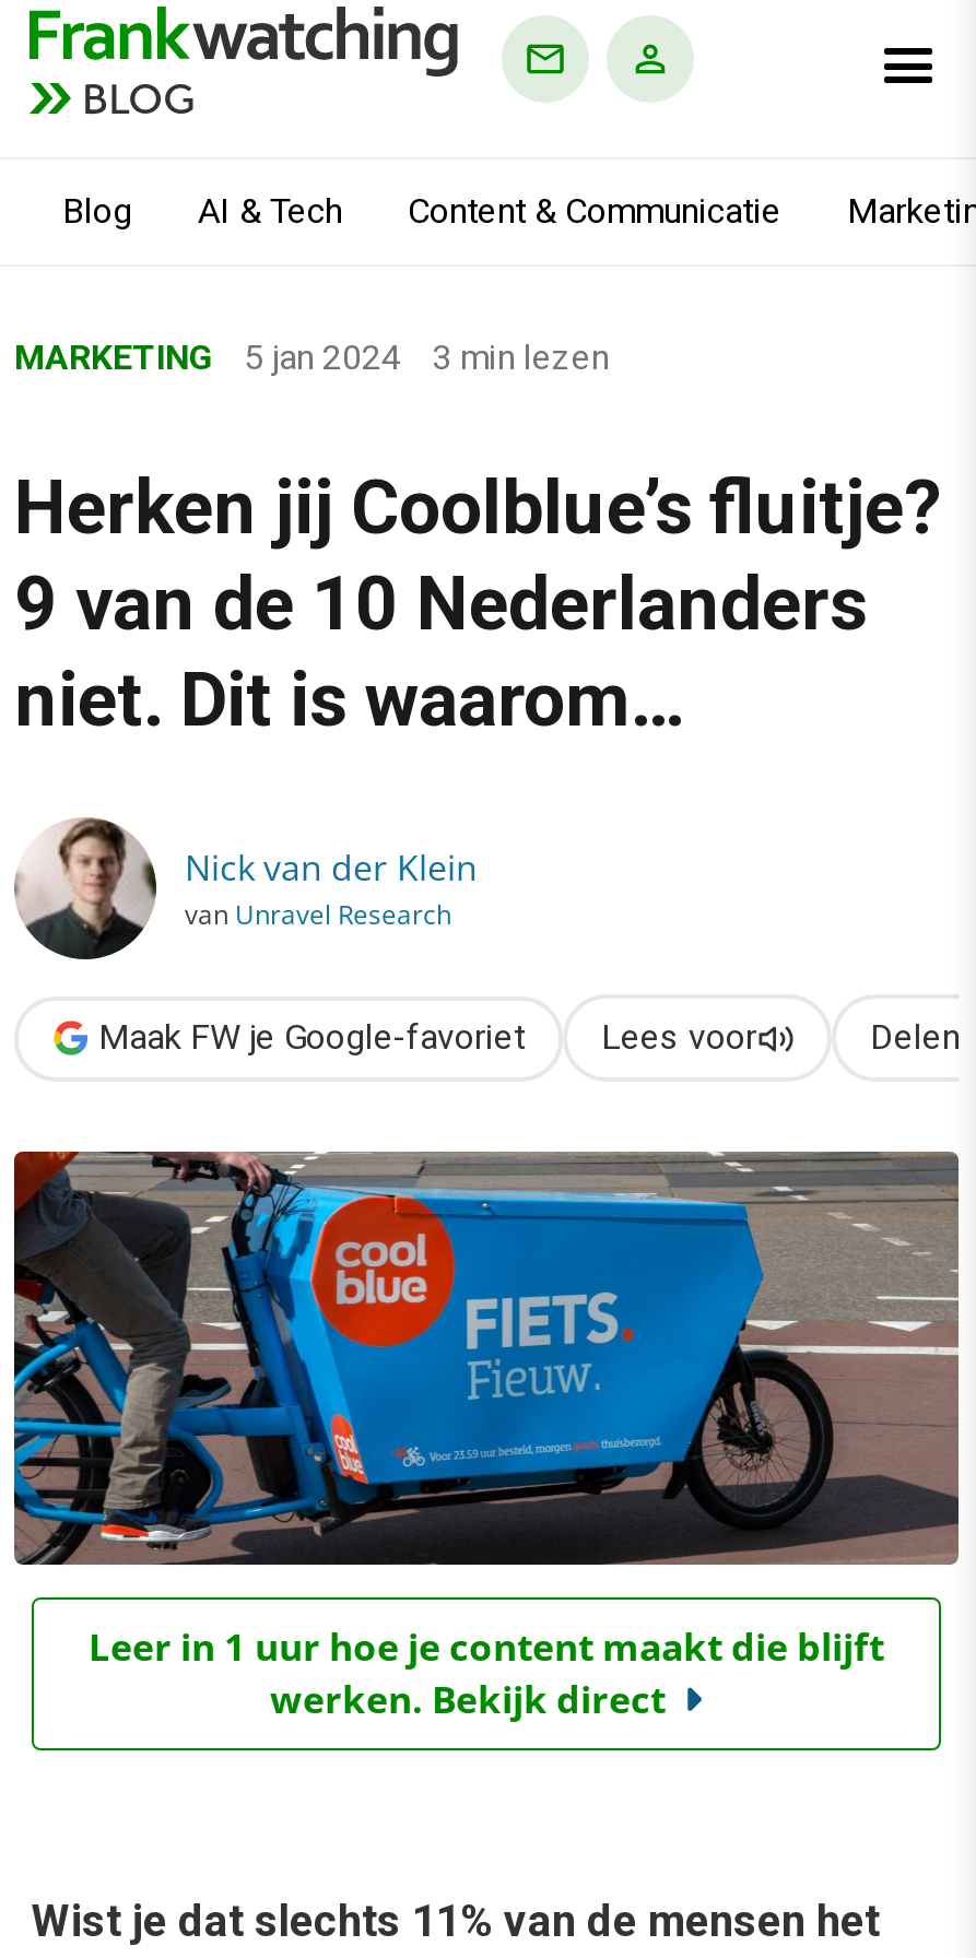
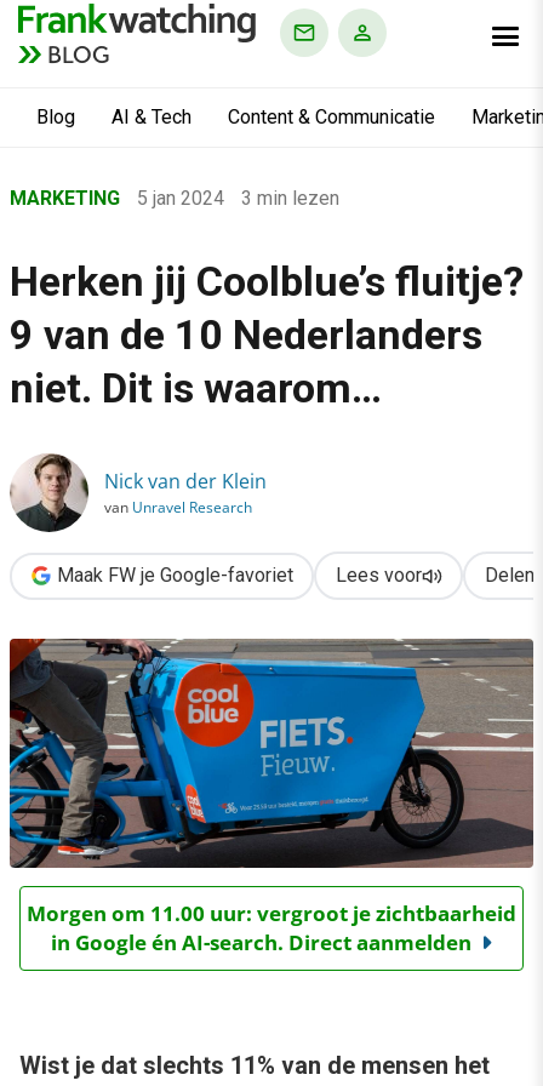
[89,1622,884,1725] Leer in 1 uur hoe je content maakt die blijft | werken. Bekijk direct -> [27,900,516,957] Morgen om 11.00 uur: vergroot je zichtbaarheid | in Google én AI-search. Direct aanmelden

